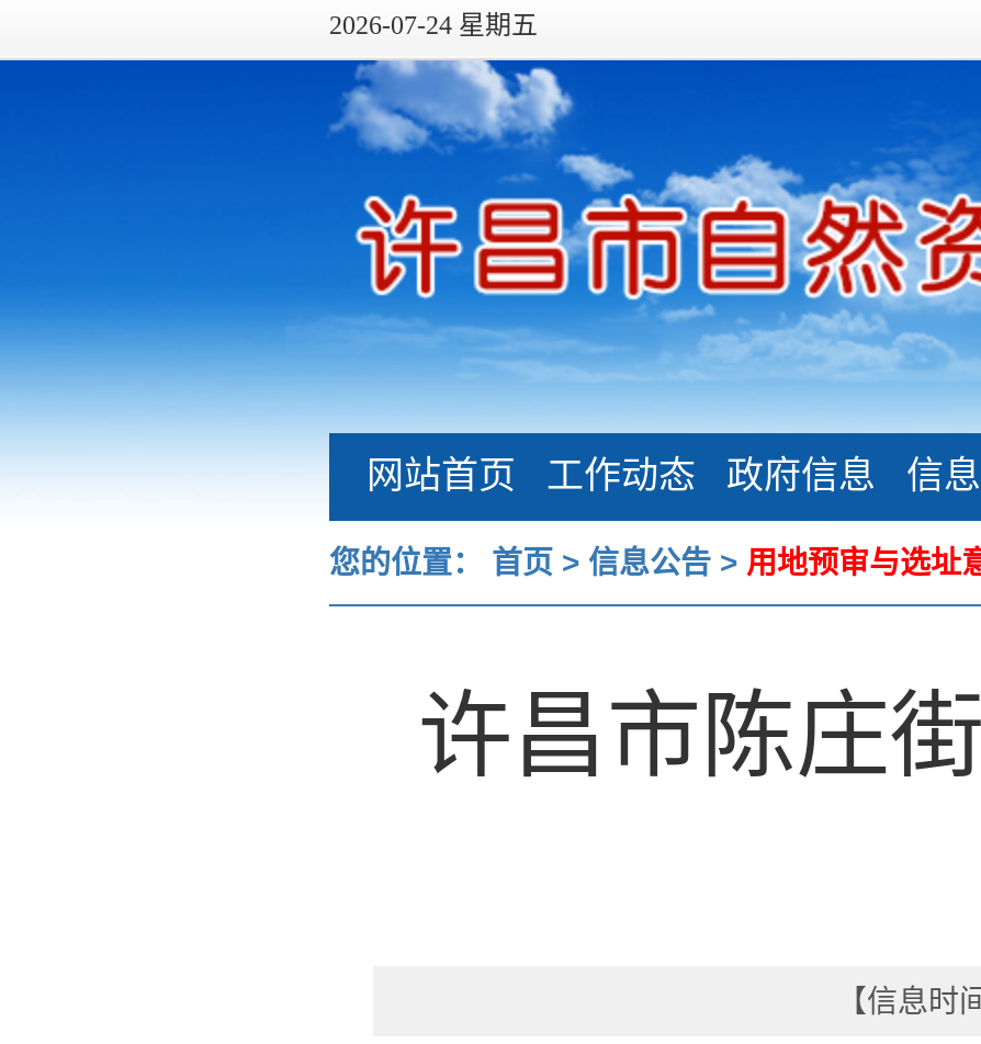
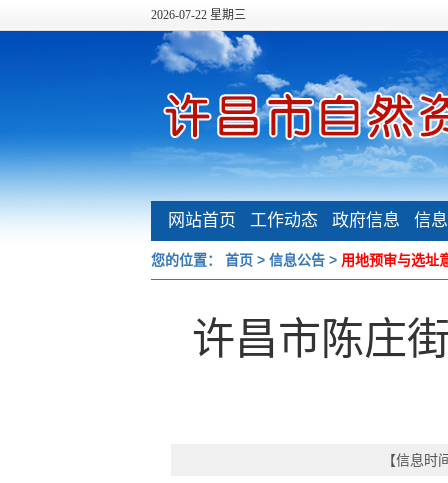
[329,10,538,41] 2026-07-24 星期五 -> [151,8,246,22] 2026-07-22 星期三

